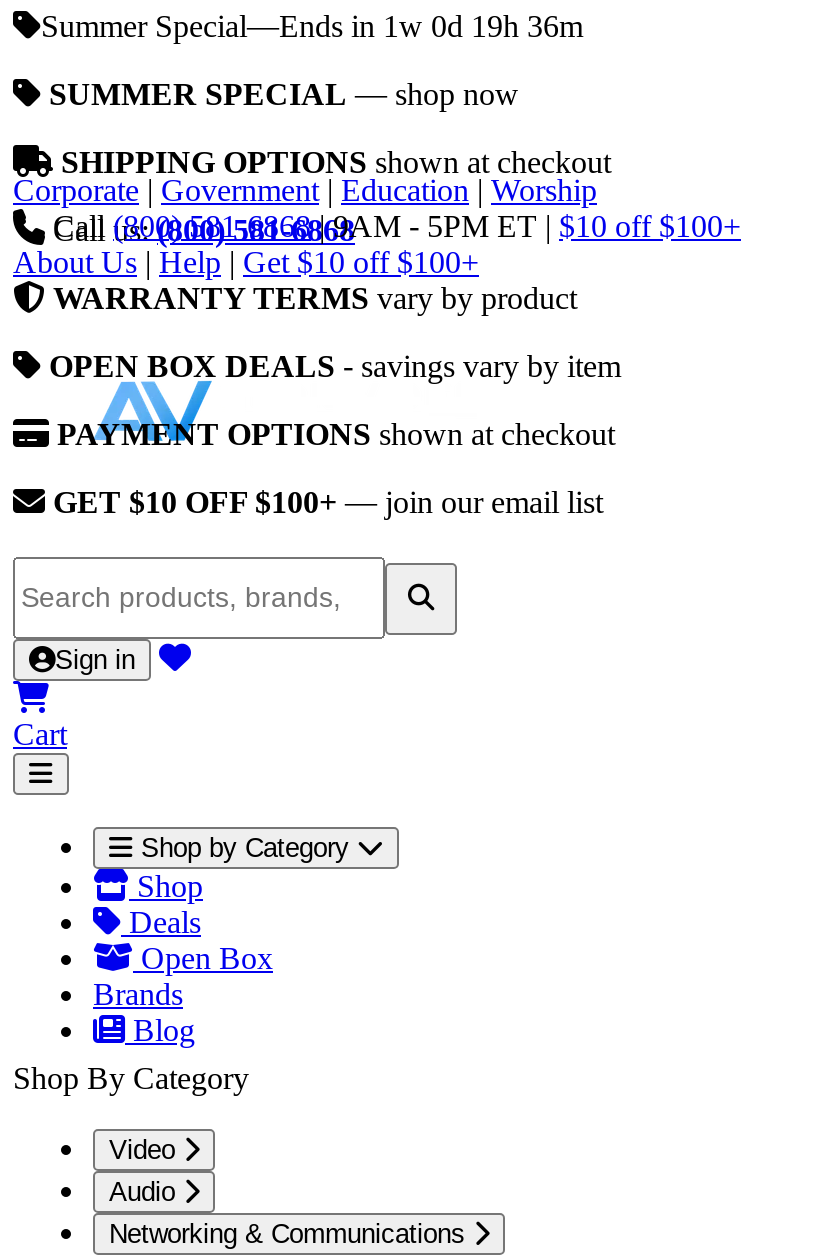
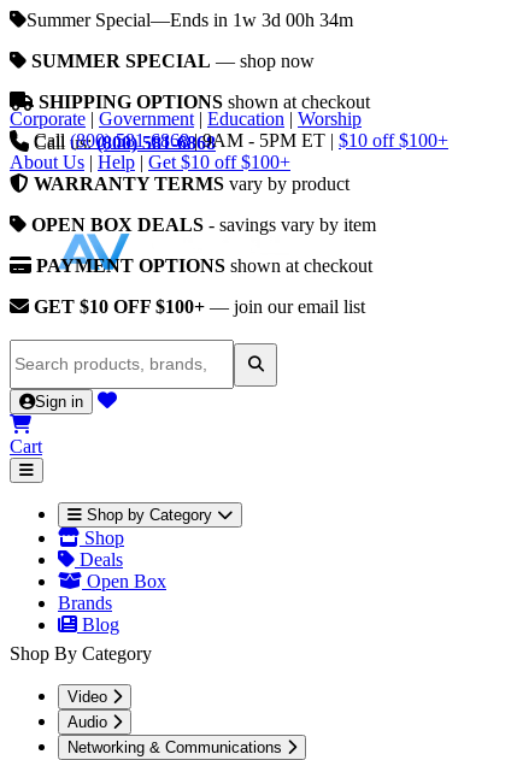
[41,9,583,43] Summer Special—Ends in 1w 0d 19h 36m -> [27,10,353,30] Summer Special—Ends in 1w 3d 00h 34m

